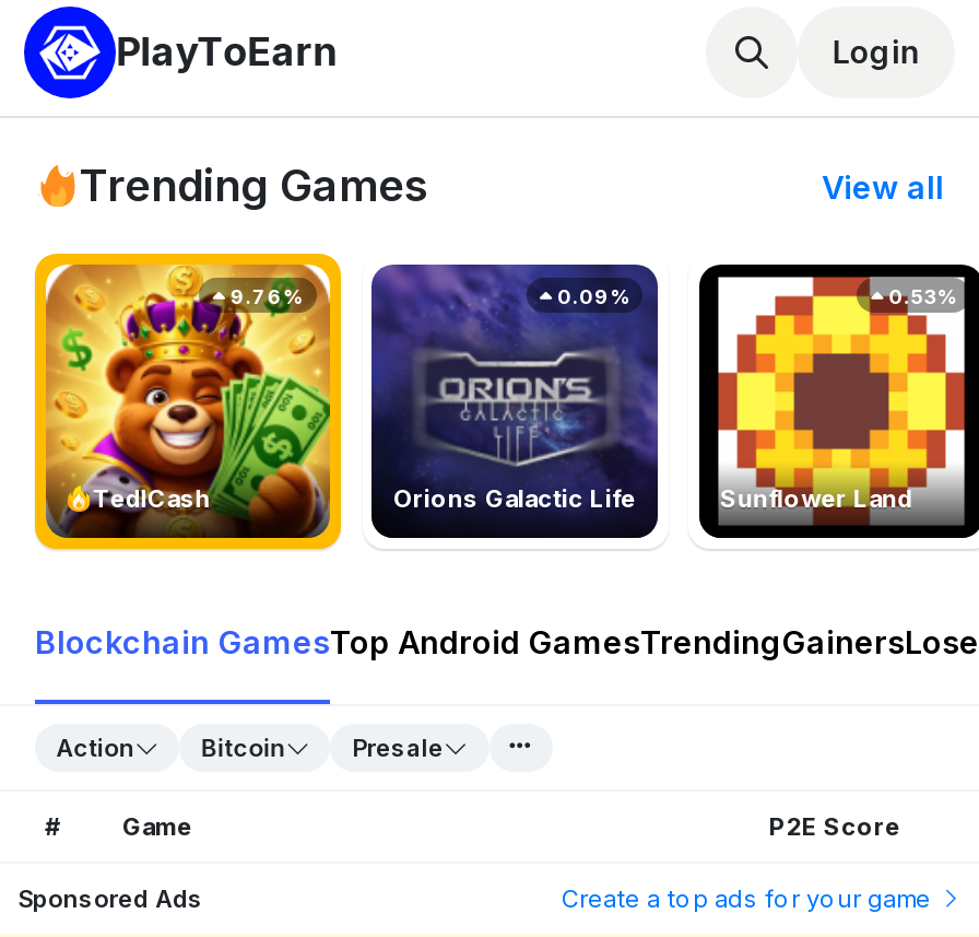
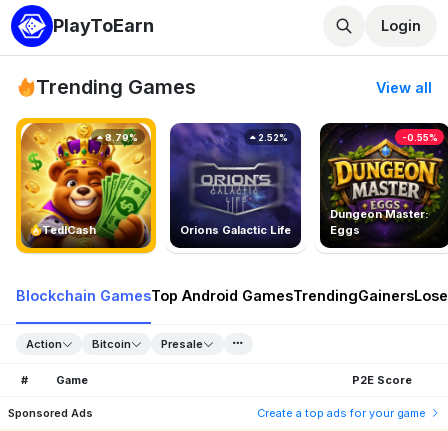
[704,269,972,433] [image] | 0.53% -> [321,124,445,200] [image] | -0.55%
[226,284,302,308] 9.76% -> [103,132,138,143] 8.79%
[553,284,629,308] 0.09% -> [256,132,288,143] 2.52%
[720,484,913,514] Sunflower Land -> [330,207,429,237] Dungeon Master: | Eggs

